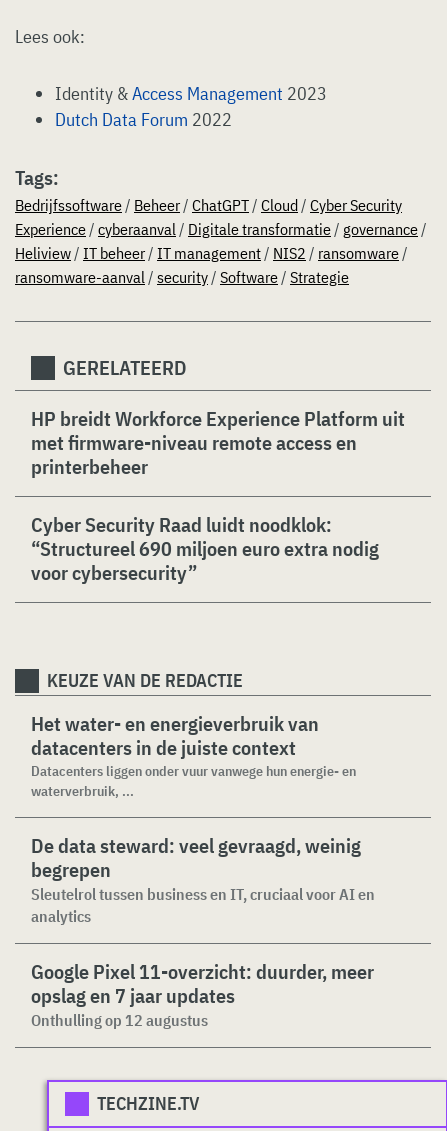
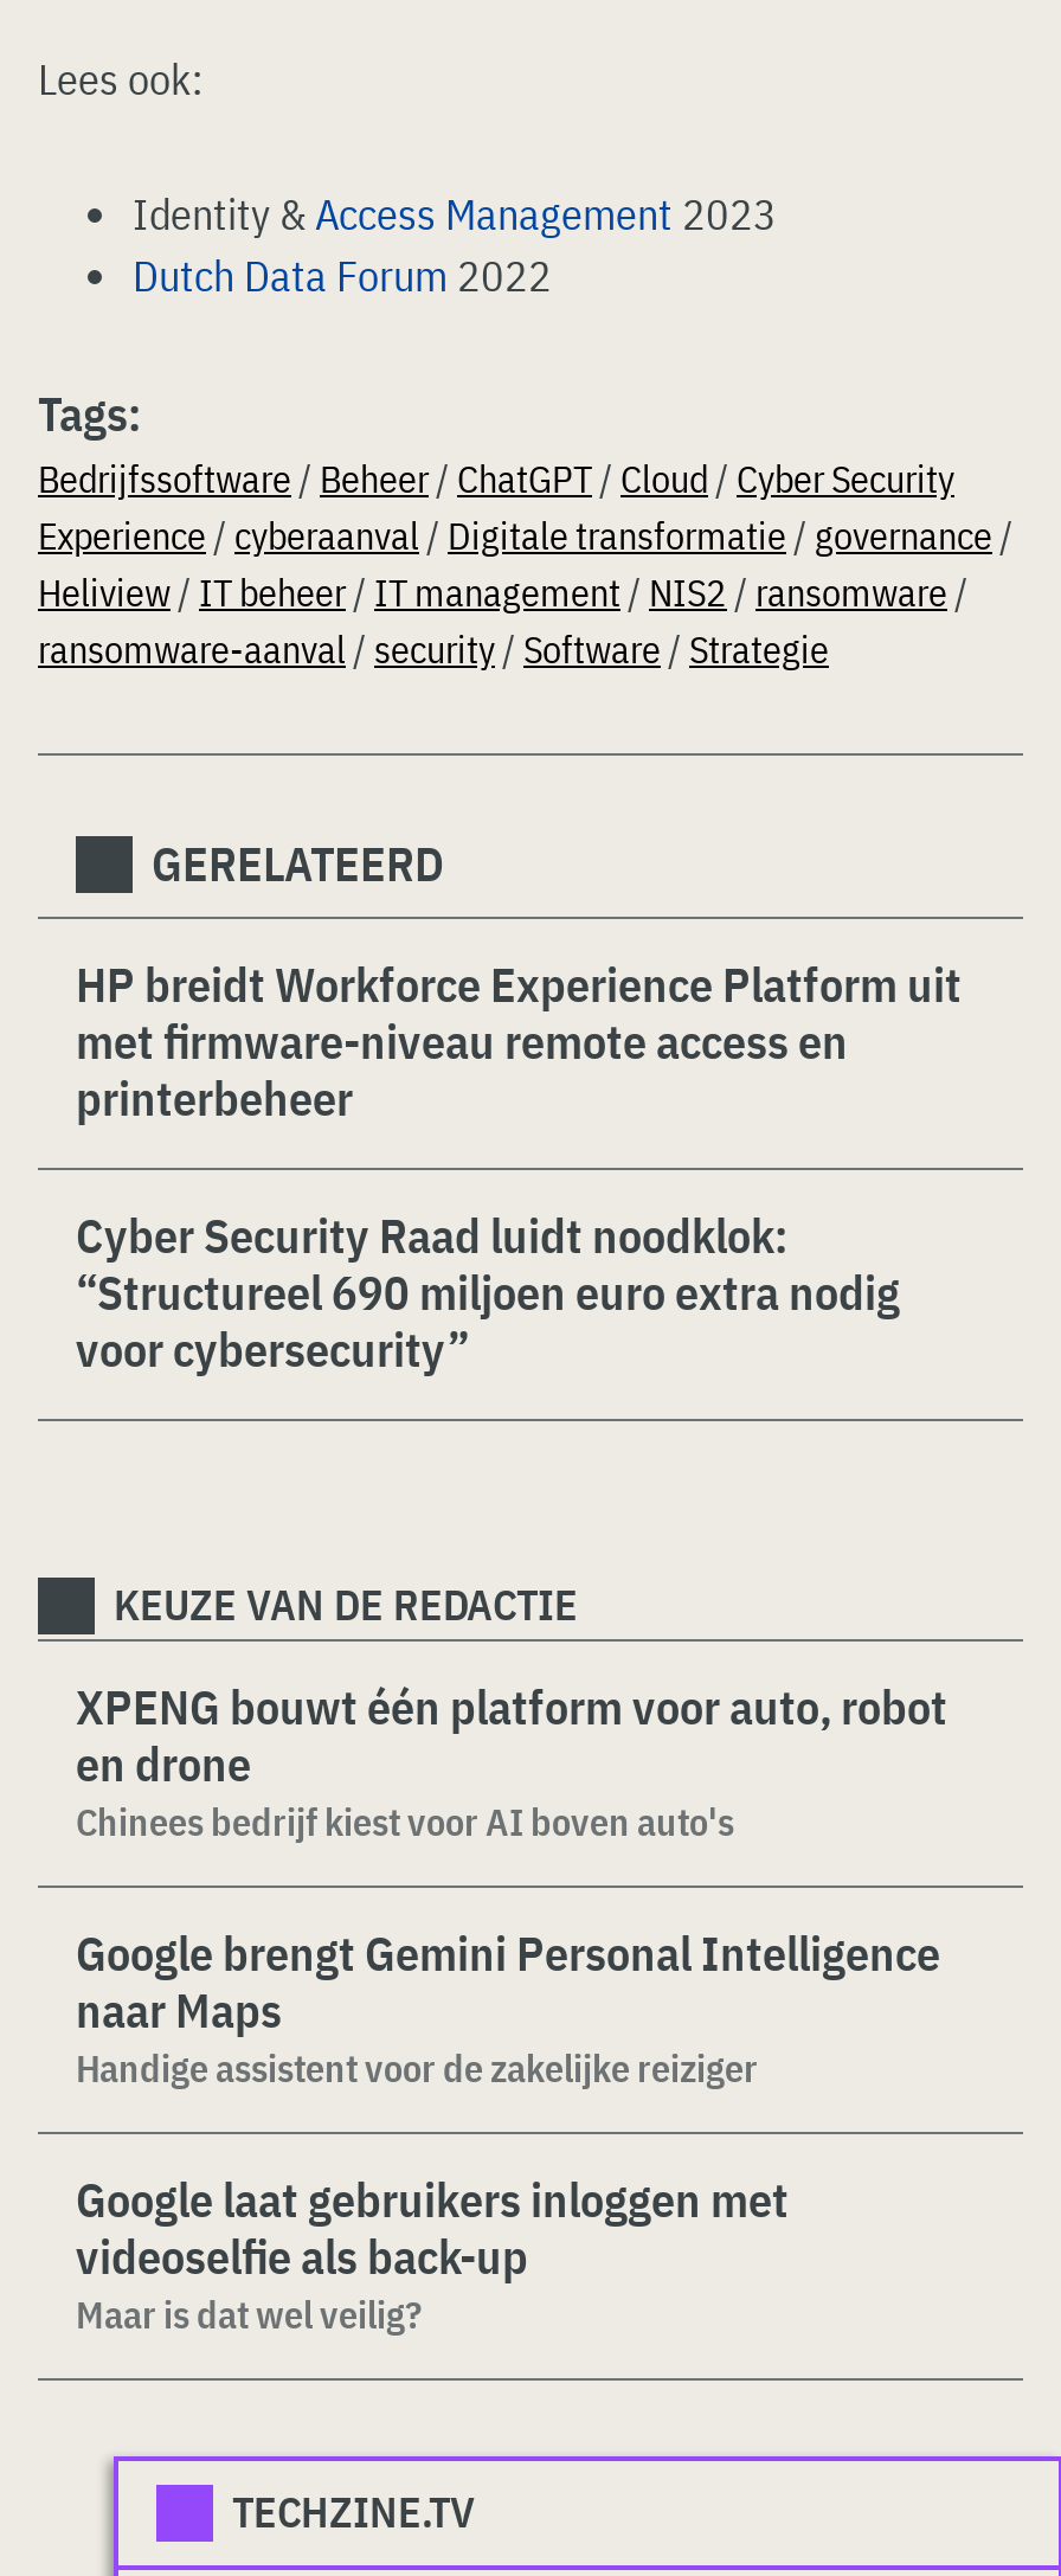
[31,710,356,800] Het water- en energieverbruik van | datacenters in de juiste context | Datacenters liggen onder vuur vanwege hun energie- en | waterverbruik, ... -> [76,1675,947,1845] XPENG bouwt één platform voor auto, robot | en drone | Chinees bedrijf kiest voor AI boven auto's
[31,832,375,926] De data steward: veel gevraagd, weinig | begrepen | Sleutelrol tussen business en IT, cruciaal voor AI en | analytics -> [76,1921,940,2092] Google brengt Gemini Personal Intelligence | naar Maps | Handige assistent voor de zakelijke reiziger
[31,958,374,1030] Google Pixel 11-overzicht: duurder, meer | opslag en 7 jaar updates | Onthulling op 12 augustus -> [76,2167,789,2338] Google laat gebruikers inloggen met | videoselfie als back-up | Maar is dat wel veilig?

